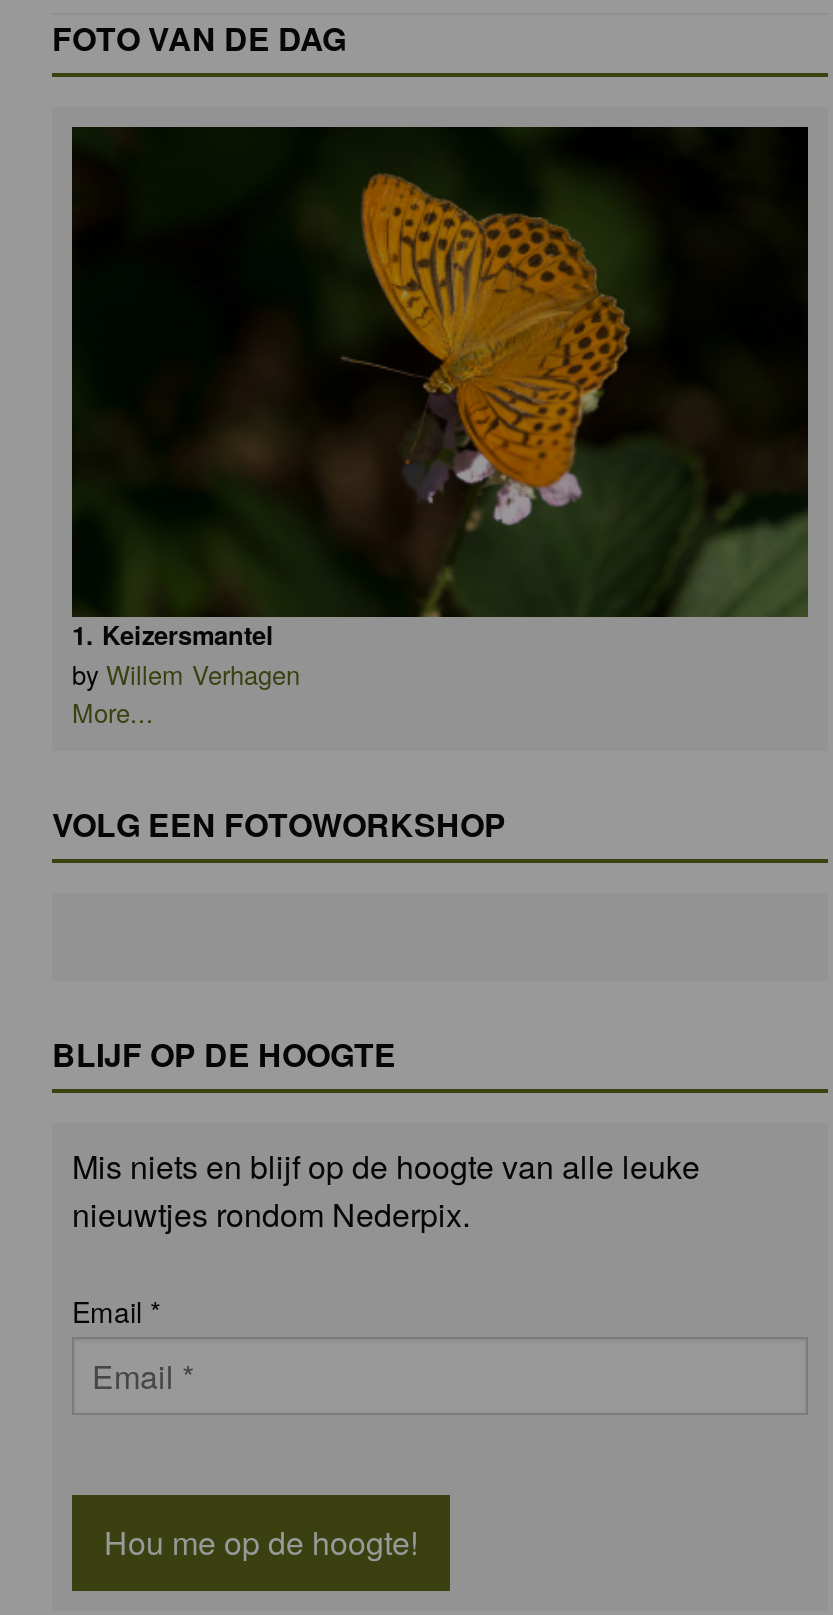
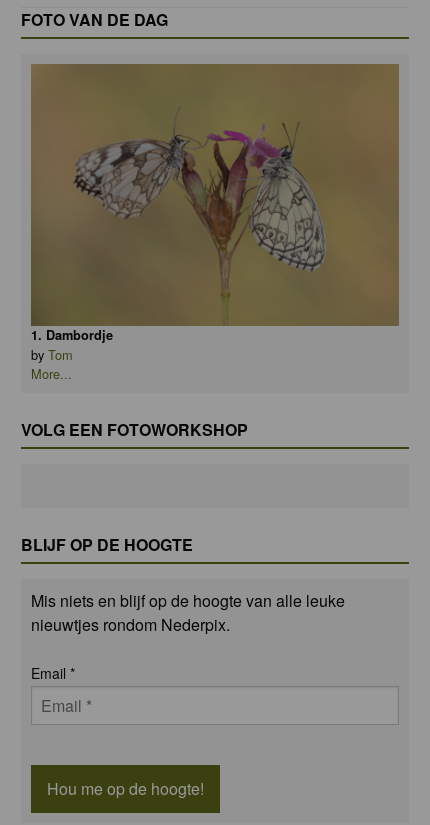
[70,125,810,693] [image] | 1. Keizersmantel | by Willem Verhagen -> [30,63,400,364] [image] | 1. Dambordje | by Tom

